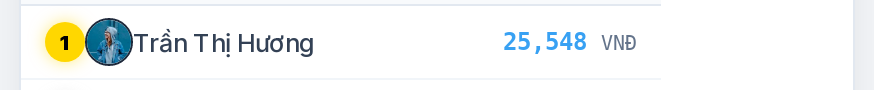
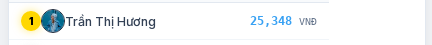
[503,27,637,55] 25,548 VNĐ -> [250,13,317,27] 25,348 VNĐ

